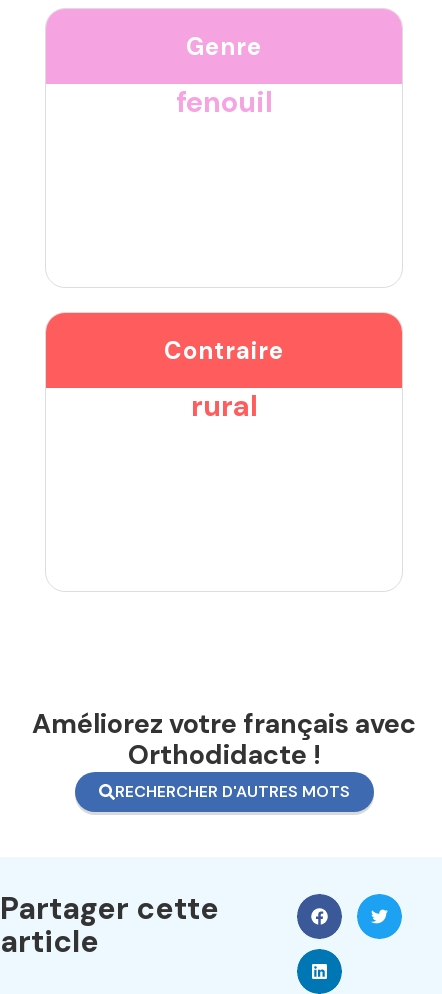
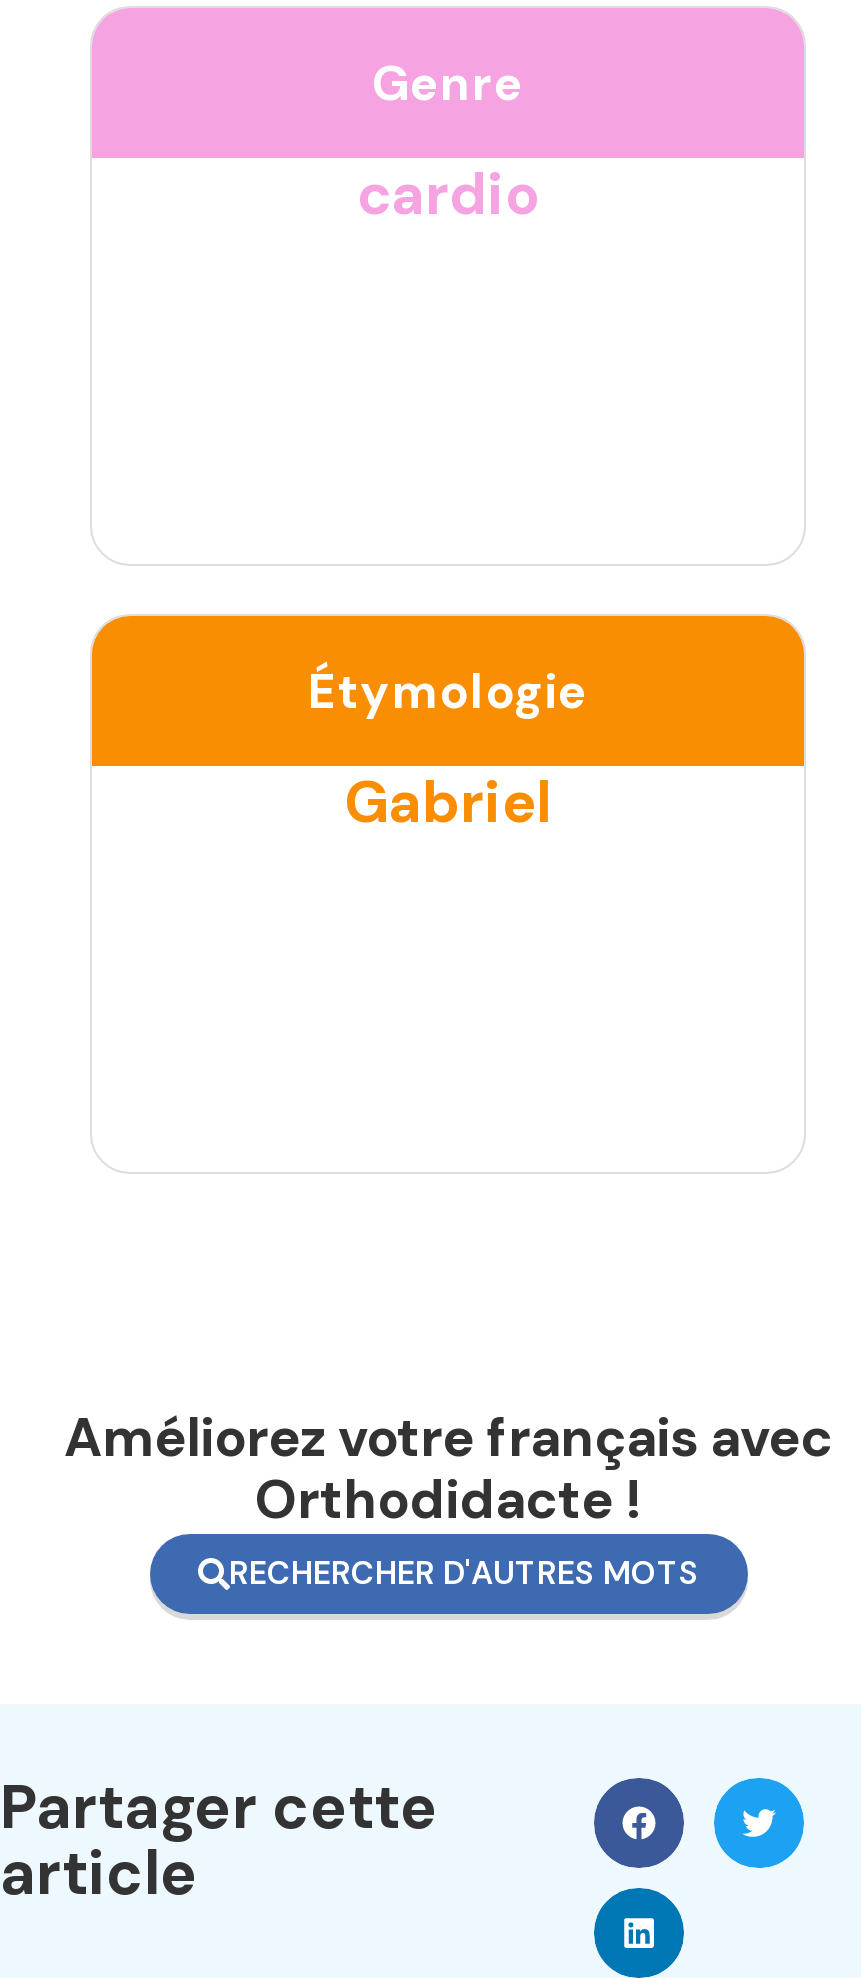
[175,82,272,120] fenouil -> [357,155,539,231] cardio
[164,334,284,365] Contraire -> [308,659,588,721] Étymologie
[190,386,257,424] rural -> [344,763,552,839] Gabriel

